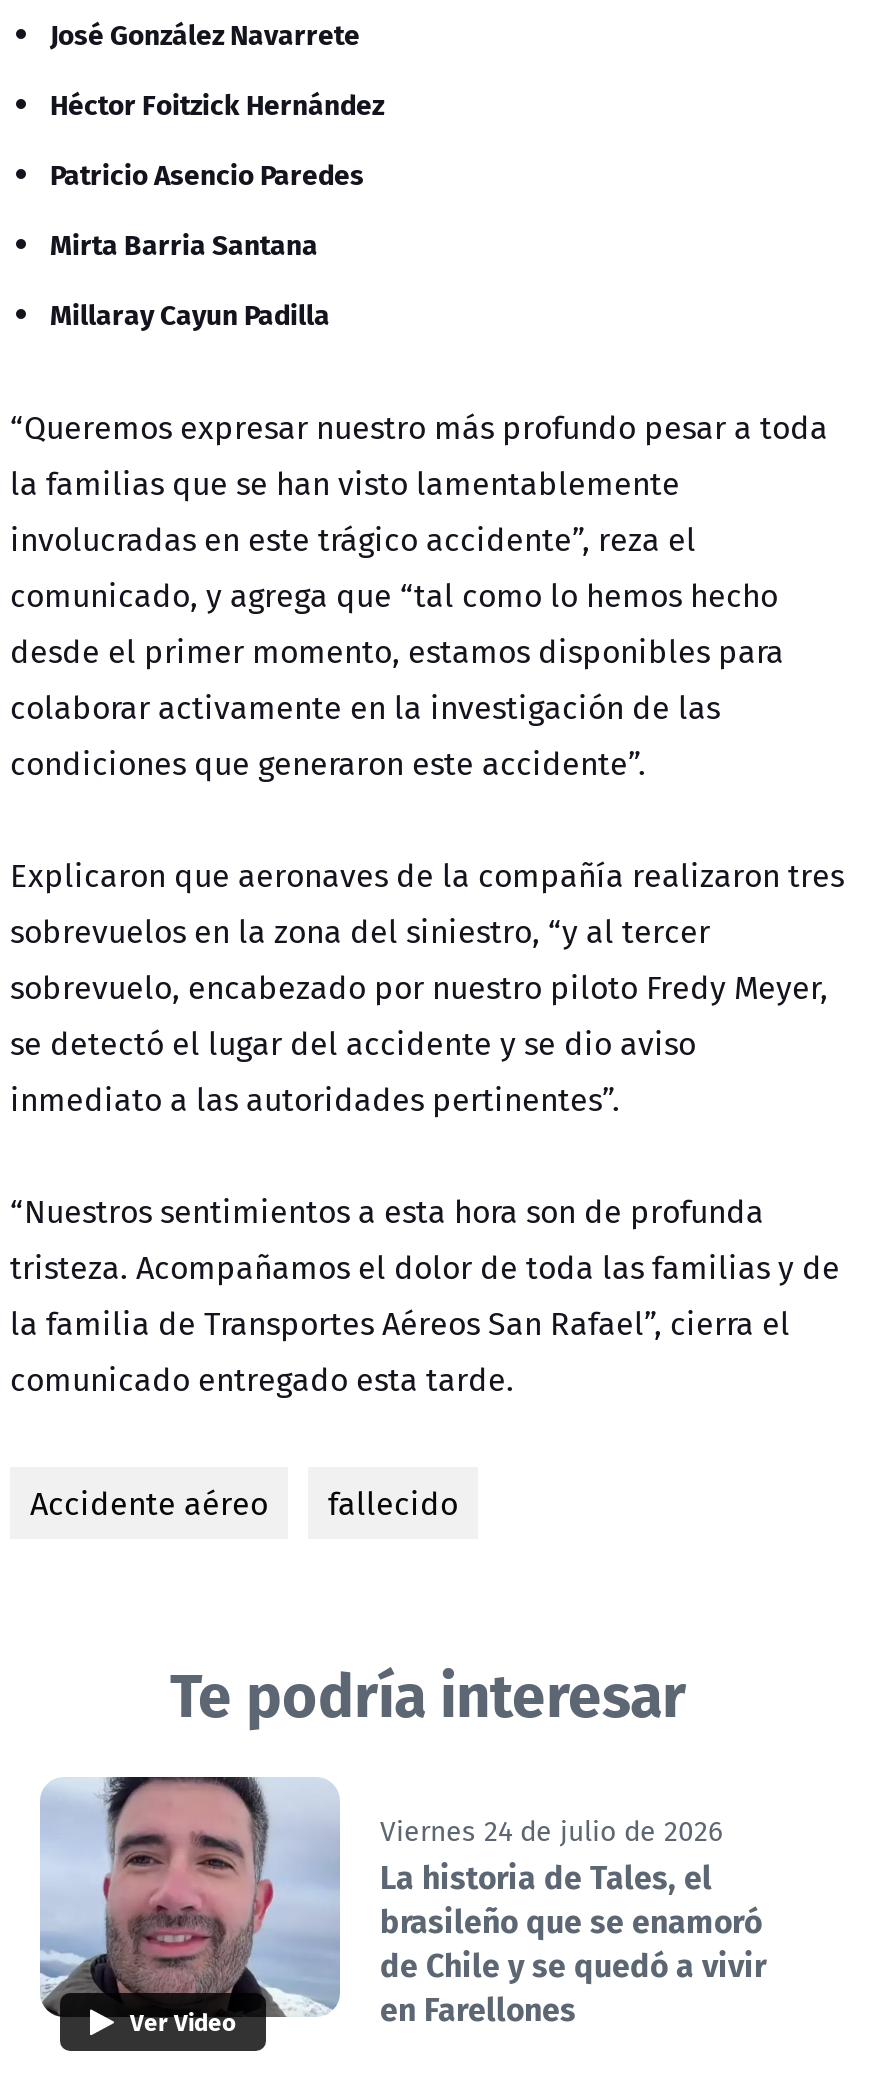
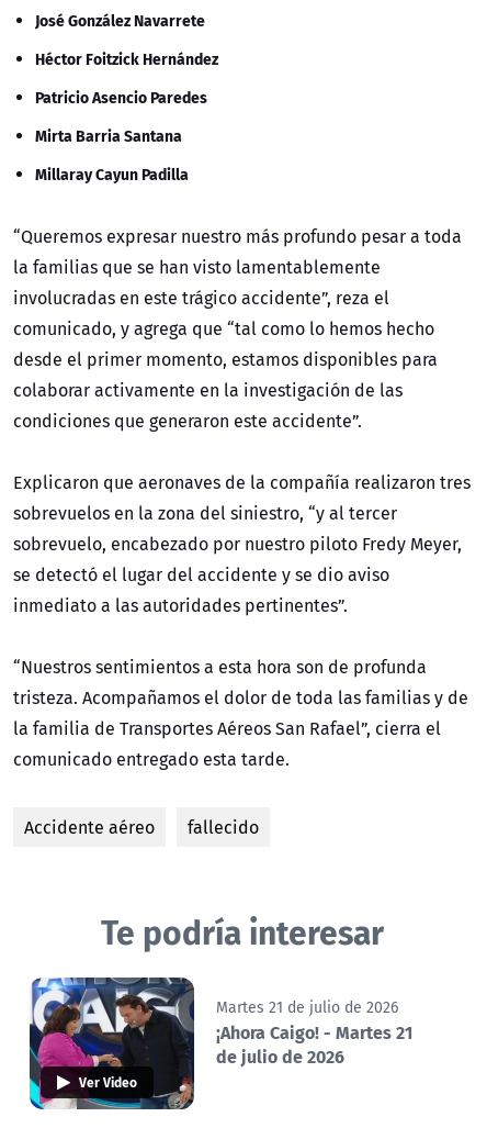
[40,1775,766,2071] [image] | Viernes 24 de julio de 2026 | La historia de Tales, el | brasileño que se enamoró | de Chile y se quedó a vivir | en Farellones -> [29,976,412,1110] [image] | Martes 21 de julio de 2026 | ¡Ahora Caigo! - Martes 21 | de julio de 2026

